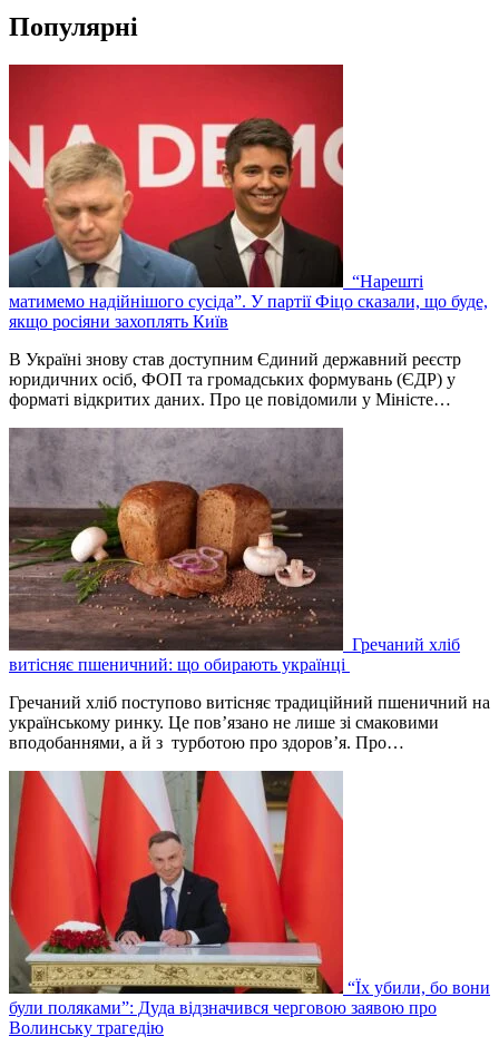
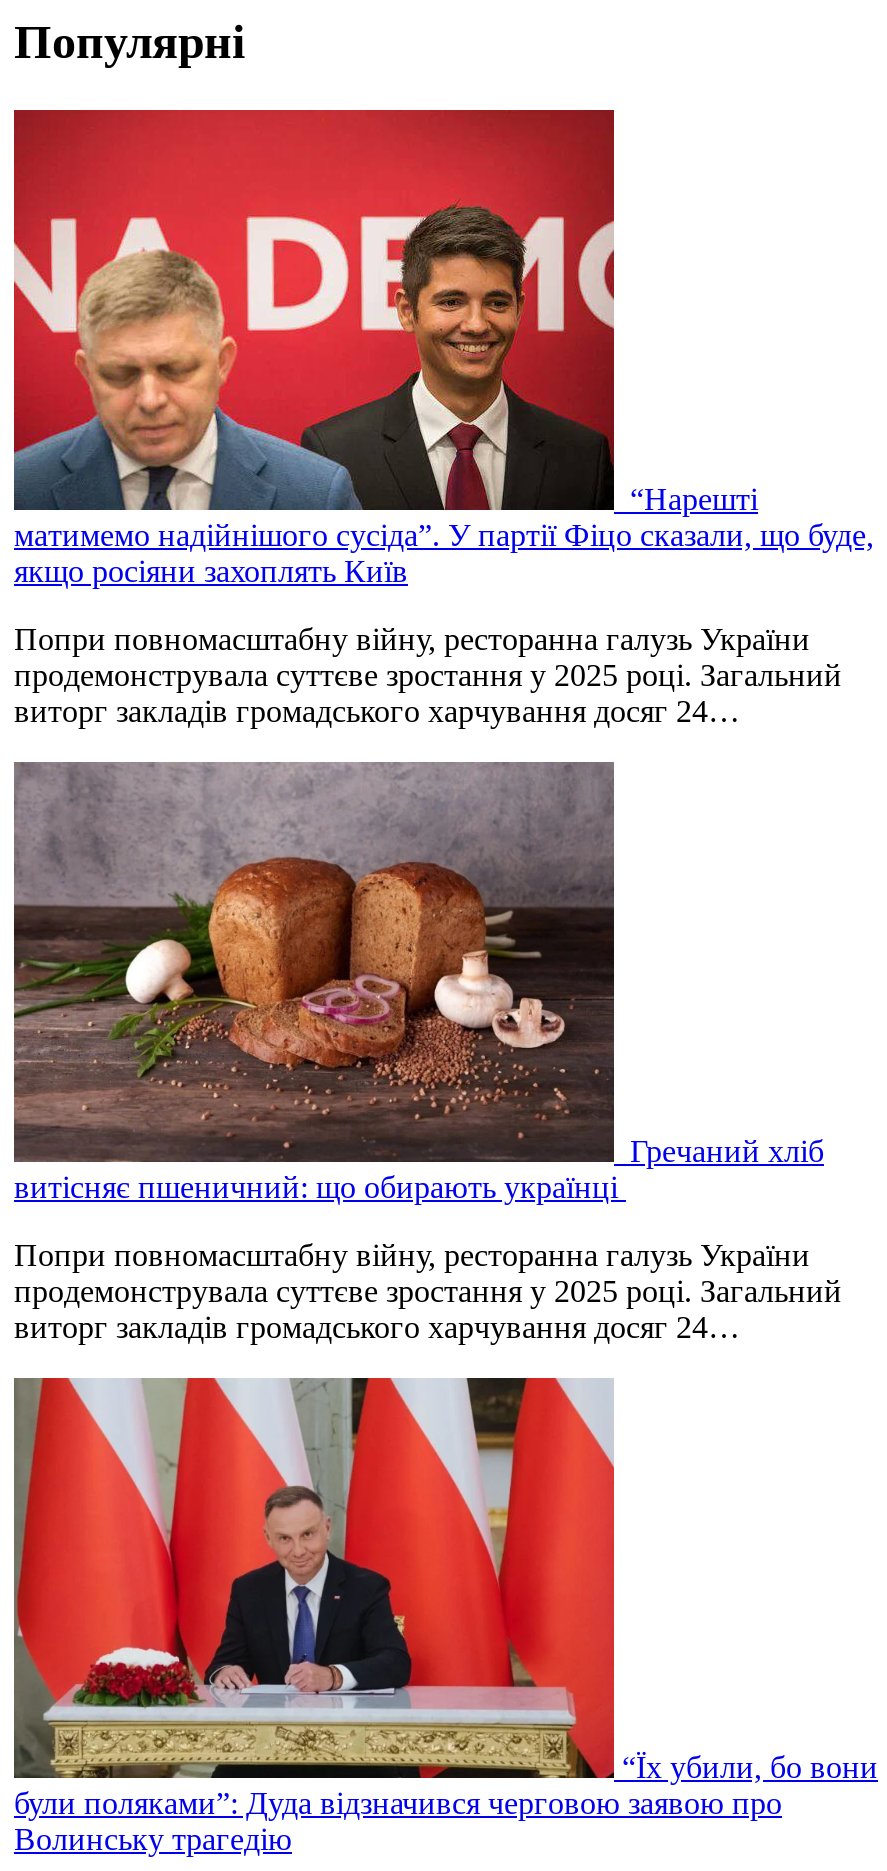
[9,349,461,408] В Україні знову став доступним Єдиний державний реєстр | юридичних осіб, ФОП та громадських формувань (ЄДР) у | форматі відкритих даних. Про це повідомили у Міністе… -> [14,621,842,727] Попри повномасштабну війну, ресторанна галузь України | продемонструвала суттєве зростання у 2025 році. Загальний | виторг закладів громадського харчування досяг 24…
[9,692,490,751] Гречаний хліб поступово витісняє традиційний пшеничний на | українському ринку. Це пов’язано не лише зі смаковими | вподобаннями, а й з турботою про здоров’я. Про… -> [14,1237,842,1343] Попри повномасштабну війну, ресторанна галузь України | продемонструвала суттєве зростання у 2025 році. Загальний | виторг закладів громадського харчування досяг 24…

